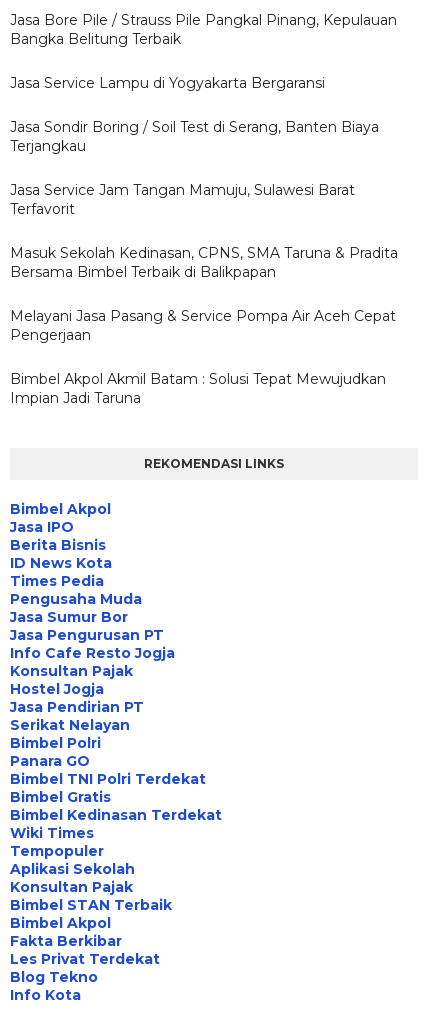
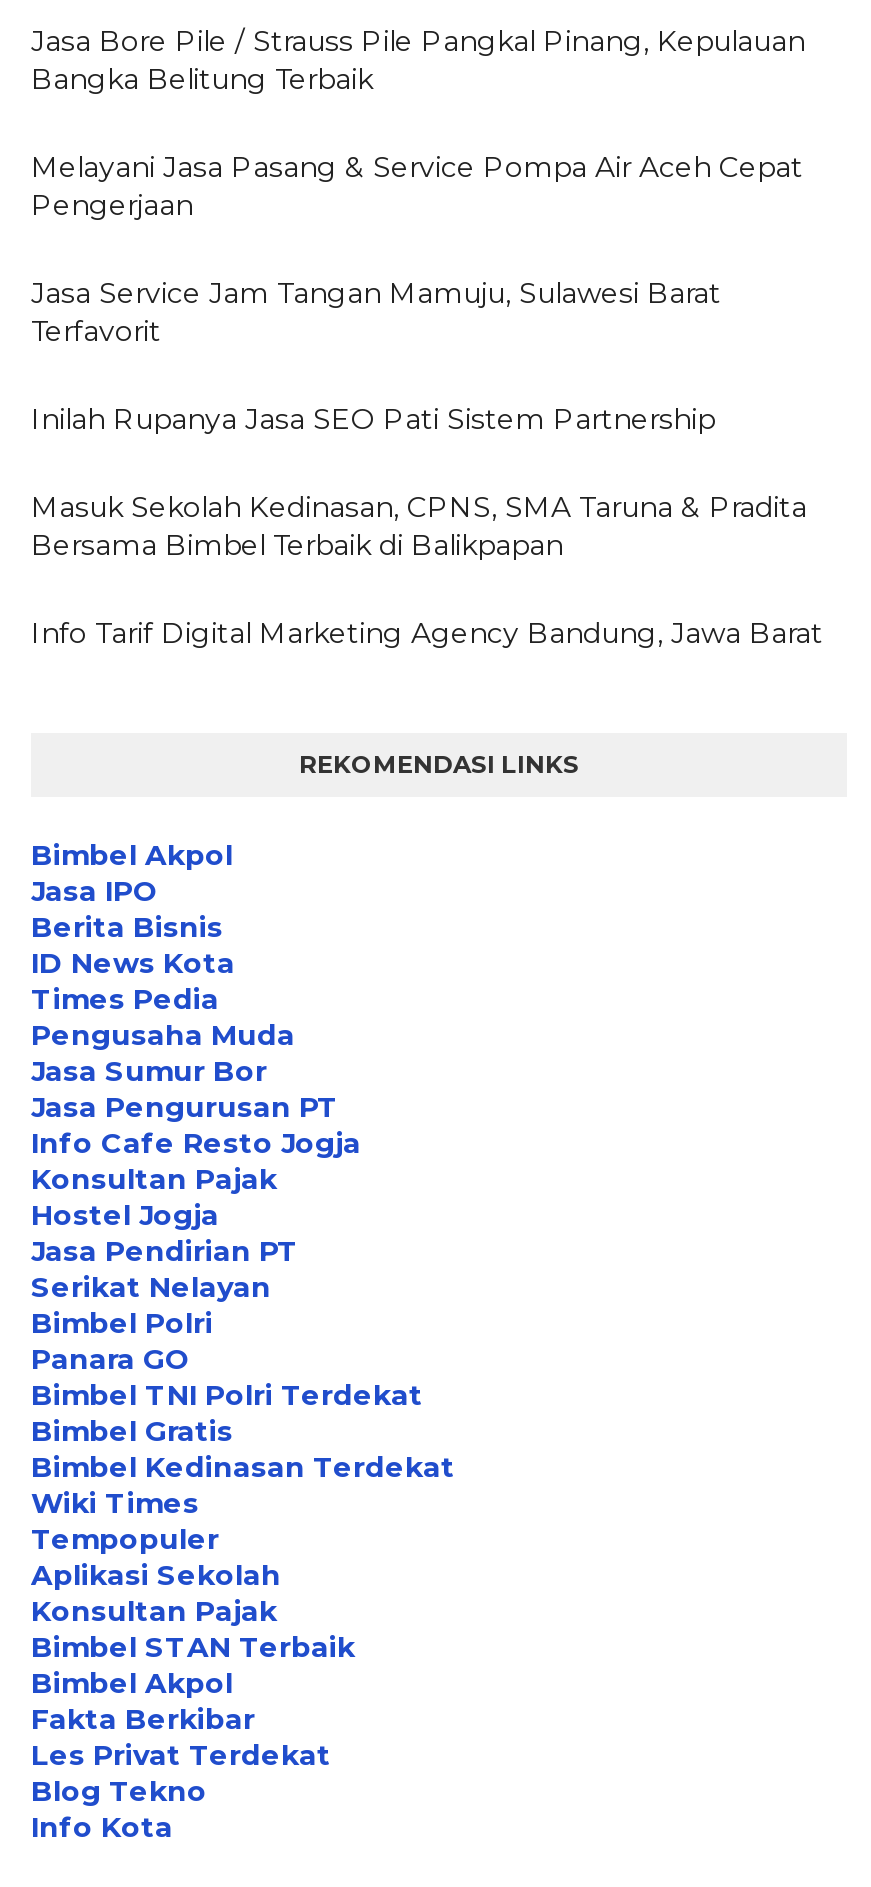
[10,74,379,155] Jasa Service Lampu di Yogyakarta Bergaransi | Jasa Sondir Boring / Soil Test di Serang, Banten Biaya | Terjangkau -> none
none -> [31,401,715,437] Inilah Rupanya Jasa SEO Pati Sistem Partnership
moved [10,307,396,344] -> [31,149,803,223]: Melayani Jasa Pasang & Service Pompa Air Aceh Cepat | Pengerjaan
[10,370,386,407] Bimbel Akpol Akmil Batam : Solusi Tepat Mewujudkan | Impian Jadi Taruna -> [31,615,823,651] Info Tarif Digital Marketing Agency Bandung, Jawa Barat

